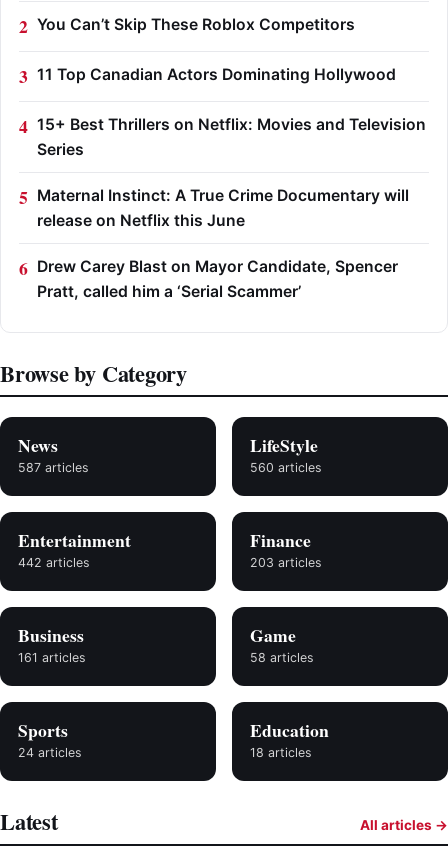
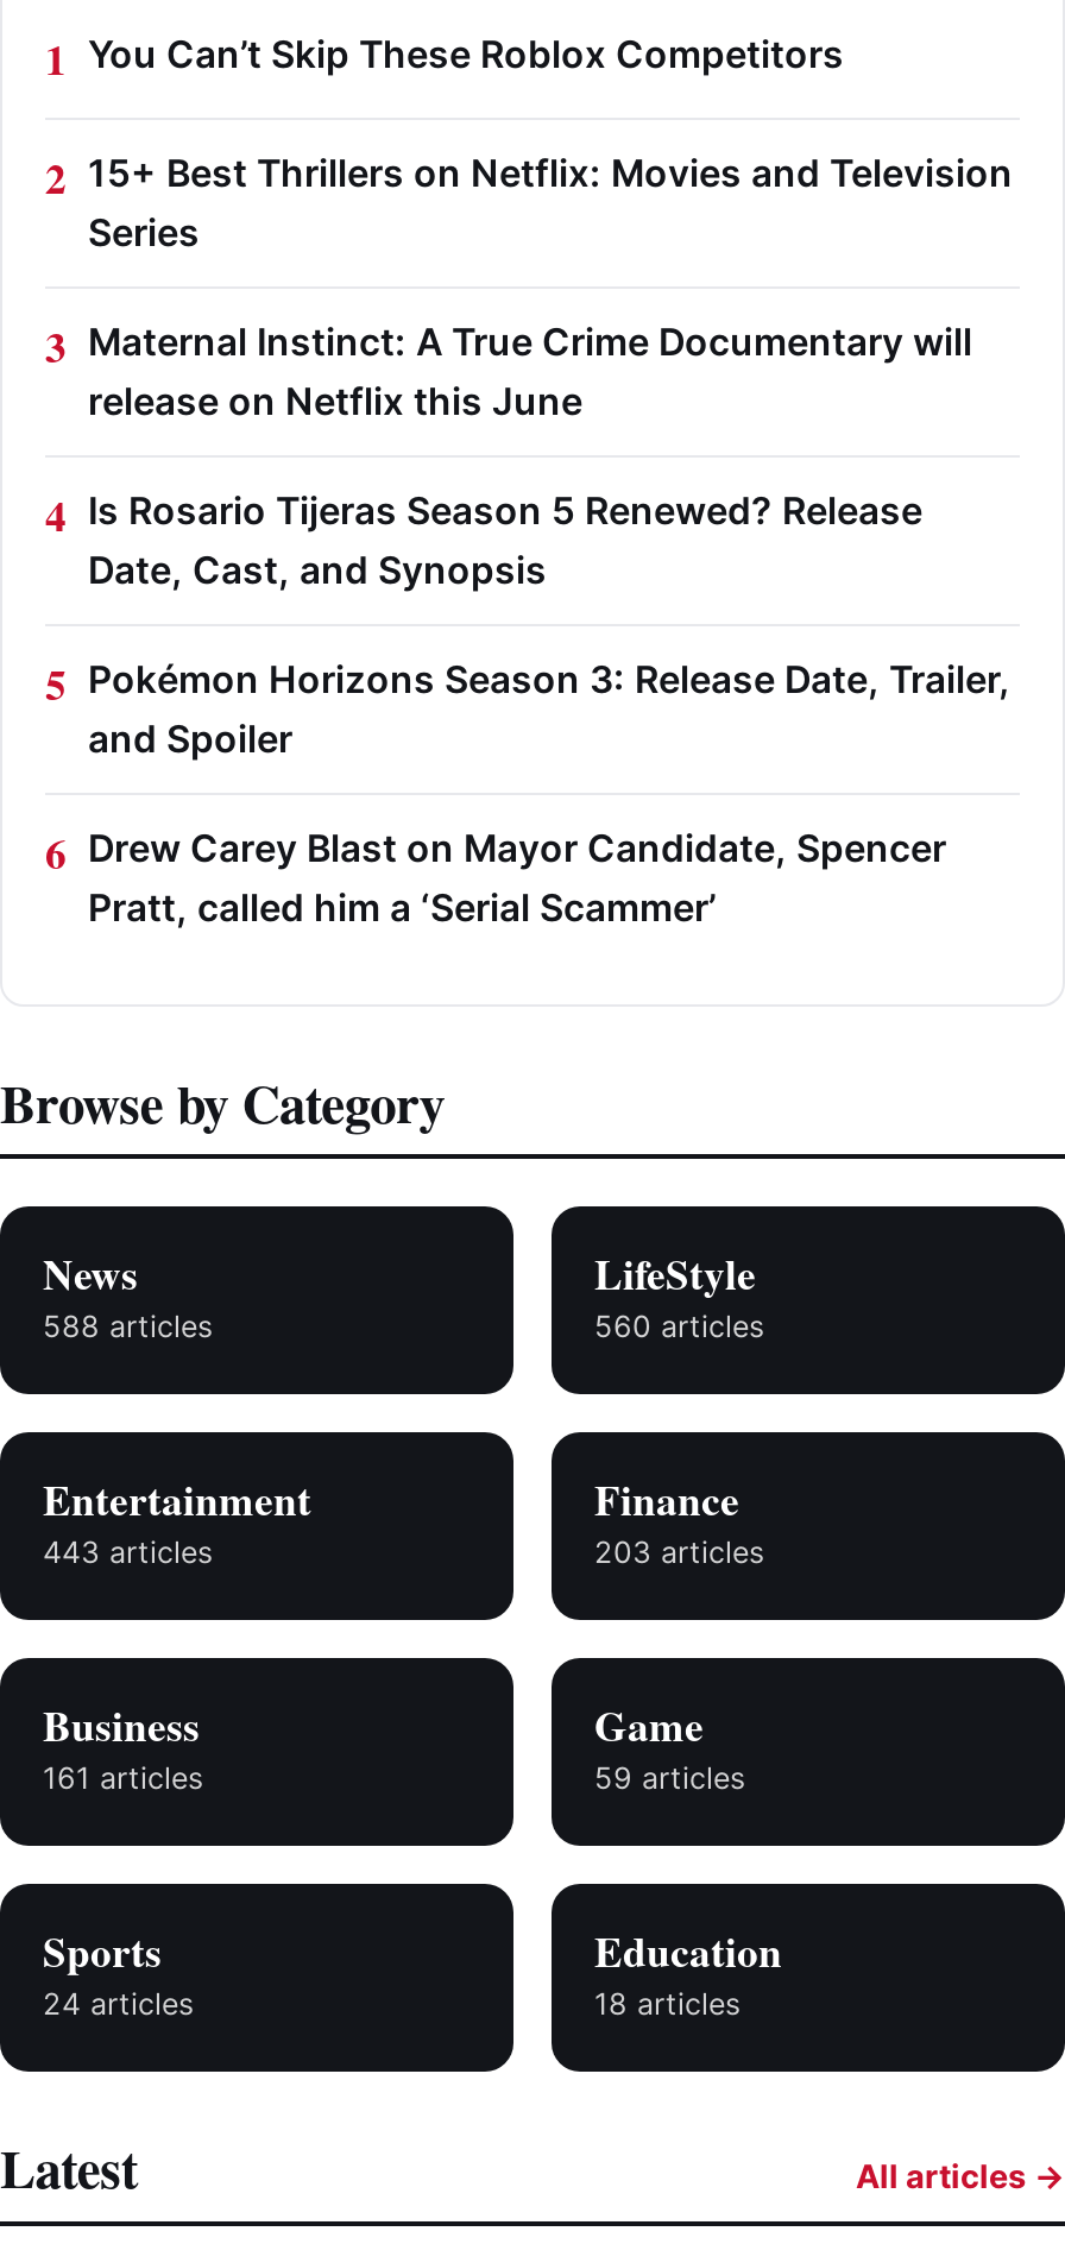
[37,65,396,84] 11 Top Canadian Actors Dominating Hollywood -> none
moved [37,115,426,230] -> [88,150,1013,423]: 15+ Best Thrillers on Netflix: Movies and Television | Series | Maternal Instinct: A True Crime Documentary will | release on Netflix this June
none -> [88,488,1010,761] Is Rosario Tijeras Season 5 Renewed? Release | Date, Cast, and Synopsis | Pokémon Horizons Season 3: Release Date, Trailer, | and Spoiler
[18,460,89,475] 587 articles -> [43,1308,214,1343] 588 articles
[18,555,90,570] 442 articles -> [43,1533,214,1569] 443 articles
[250,650,314,665] 58 articles -> [594,1759,746,1795] 59 articles

